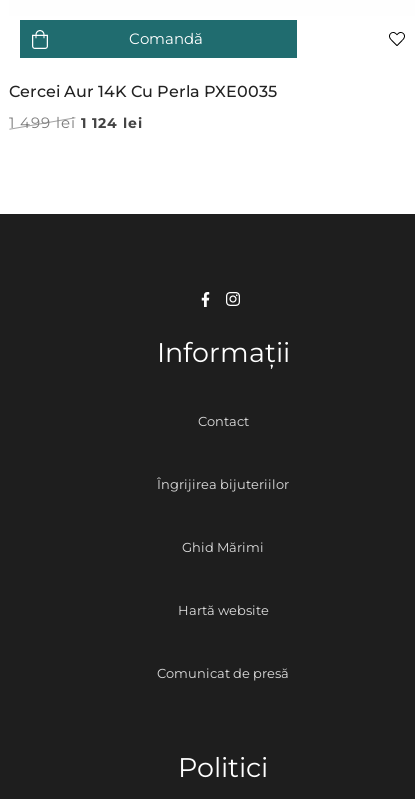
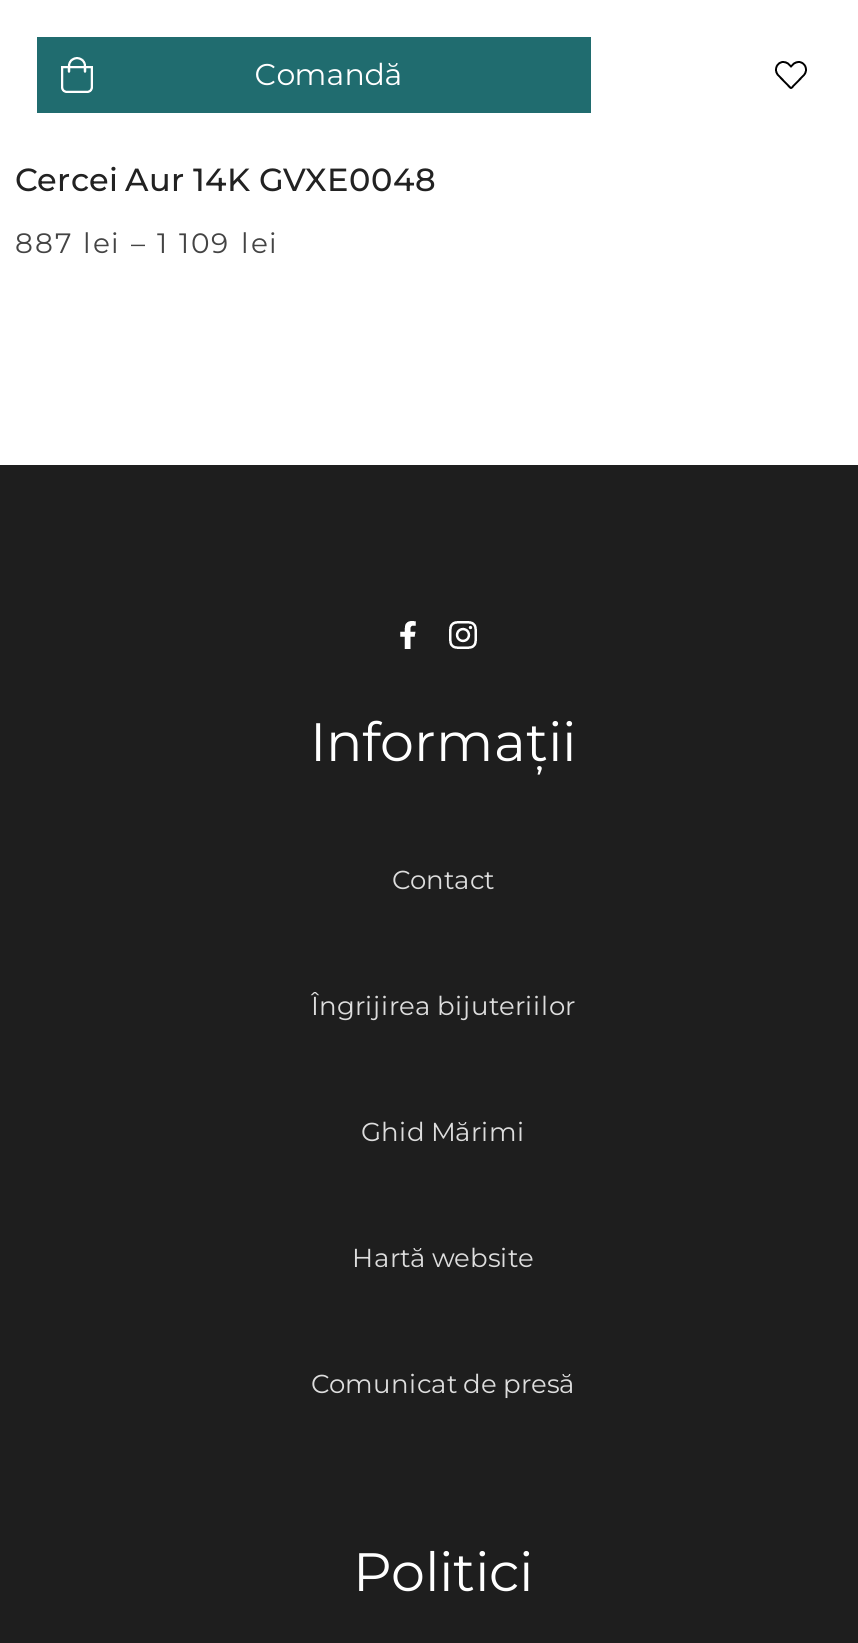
[9,82,277,101] Cercei Aur 14K Cu Perla PXE0035 -> [15,161,435,199] Cercei Aur 14K GVXE0048
[9,113,143,132] 1 499 lei 1 124 lei -> [15,225,279,261] 887 lei – 1 109 lei

